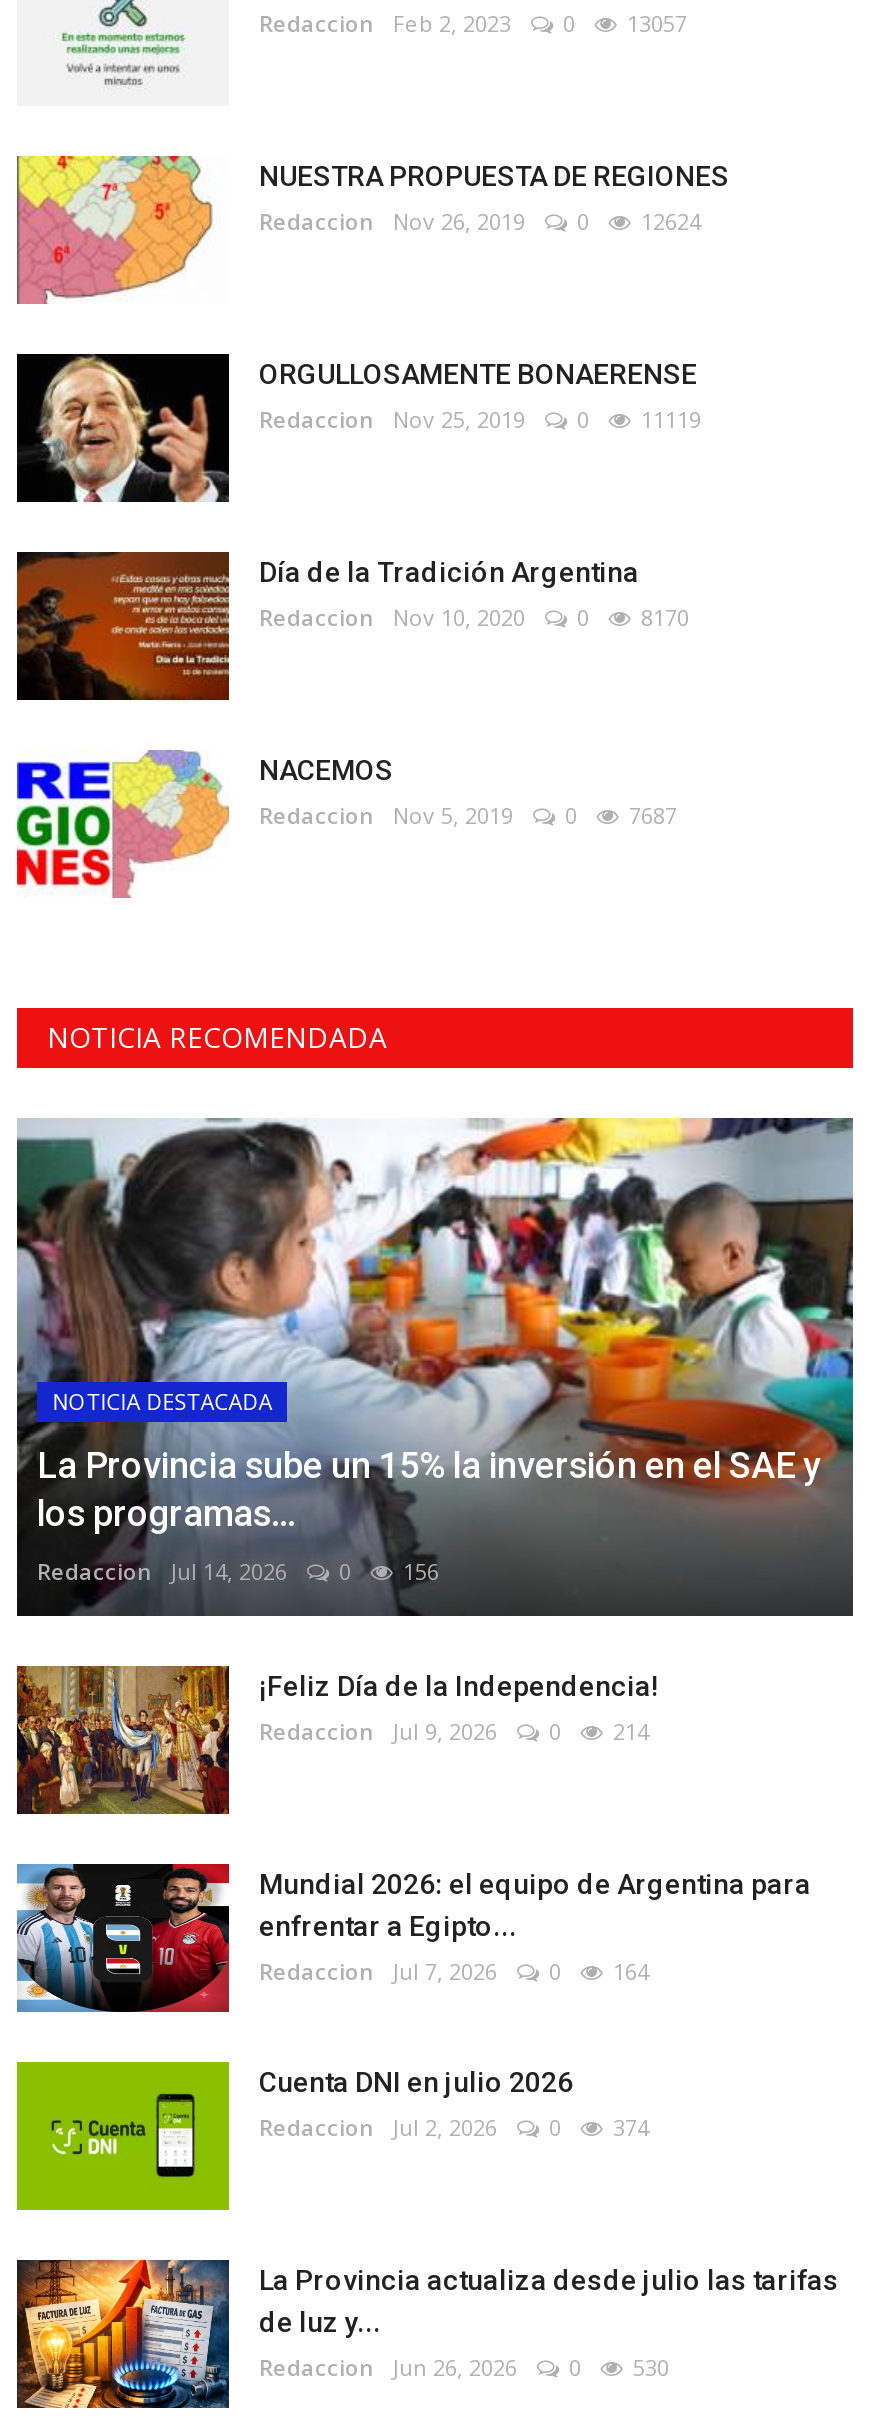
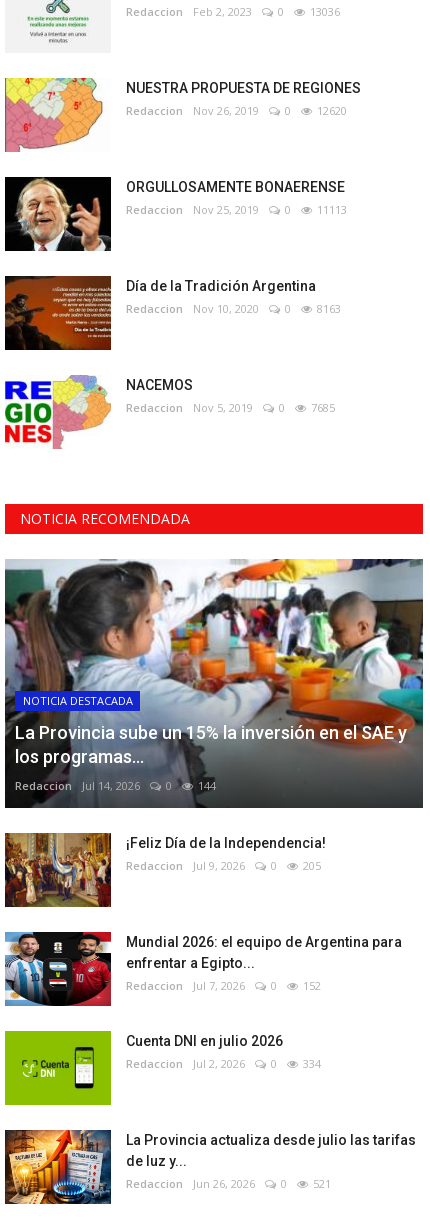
[259,8,687,38] Redaccion Feb 2, 2023 0 13057 -> [126,4,340,19] Redaccion Feb 2, 2023 0 13036
[259,206,701,236] Redaccion Nov 26, 2019 0 12624 -> [126,103,347,118] Redaccion Nov 26, 2019 0 12620
[259,404,701,434] Redaccion Nov 25, 2019 0 11119 -> [126,202,347,217] Redaccion Nov 25, 2019 0 11113
[259,602,689,632] Redaccion Nov 10, 2020 0 8170 -> [126,301,341,316] Redaccion Nov 10, 2020 0 8163
[259,800,677,830] Redaccion Nov 5, 2019 0 7687 -> [126,400,335,415] Redaccion Nov 5, 2019 0 7685
[37,1556,439,1586] Redaccion Jul 14, 2026 0 156 -> [15,778,216,793] Redaccion Jul 14, 2026 0 144
[259,1716,649,1746] Redaccion Jul 9, 2026 0 214 -> [126,858,321,873] Redaccion Jul 9, 2026 0 205
[259,1956,649,1986] Redaccion Jul 7, 2026 0 164 -> [126,978,321,993] Redaccion Jul 7, 2026 0 152
[259,2112,649,2142] Redaccion Jul 2, 2026 0 374 -> [126,1056,321,1071] Redaccion Jul 2, 2026 0 334
[259,2352,669,2382] Redaccion Jun 26, 2026 0 530 -> [126,1176,331,1191] Redaccion Jun 26, 2026 0 521

